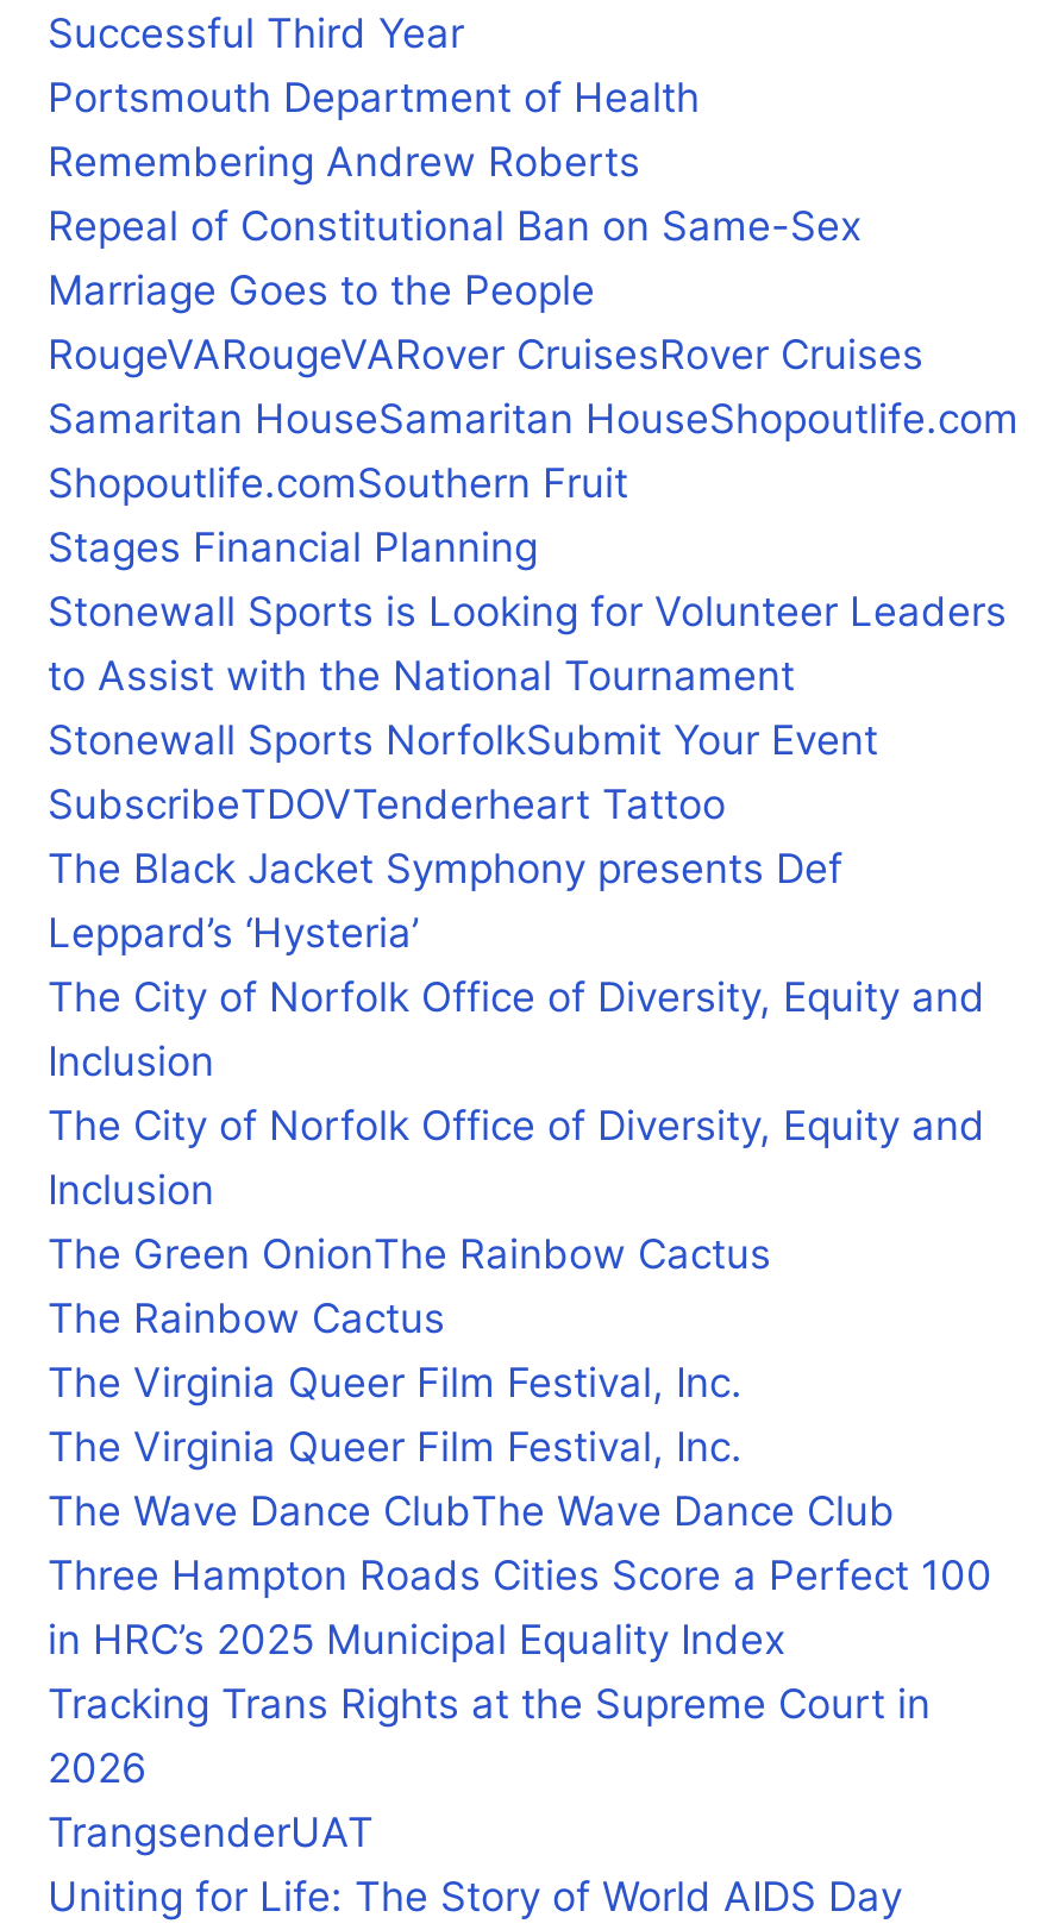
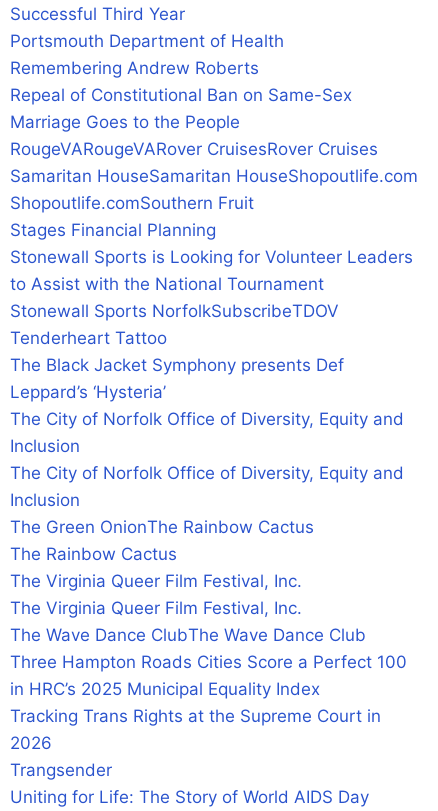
[48,716,878,828] Stonewall Sports NorfolkSubmit Your Event | SubscribeTDOVTenderheart Tattoo -> [10,301,339,348] Stonewall Sports NorfolkSubscribeTDOV | Tenderheart Tattoo
[48,1809,374,1856] TrangsenderUAT -> [10,760,112,780] Trangsender

